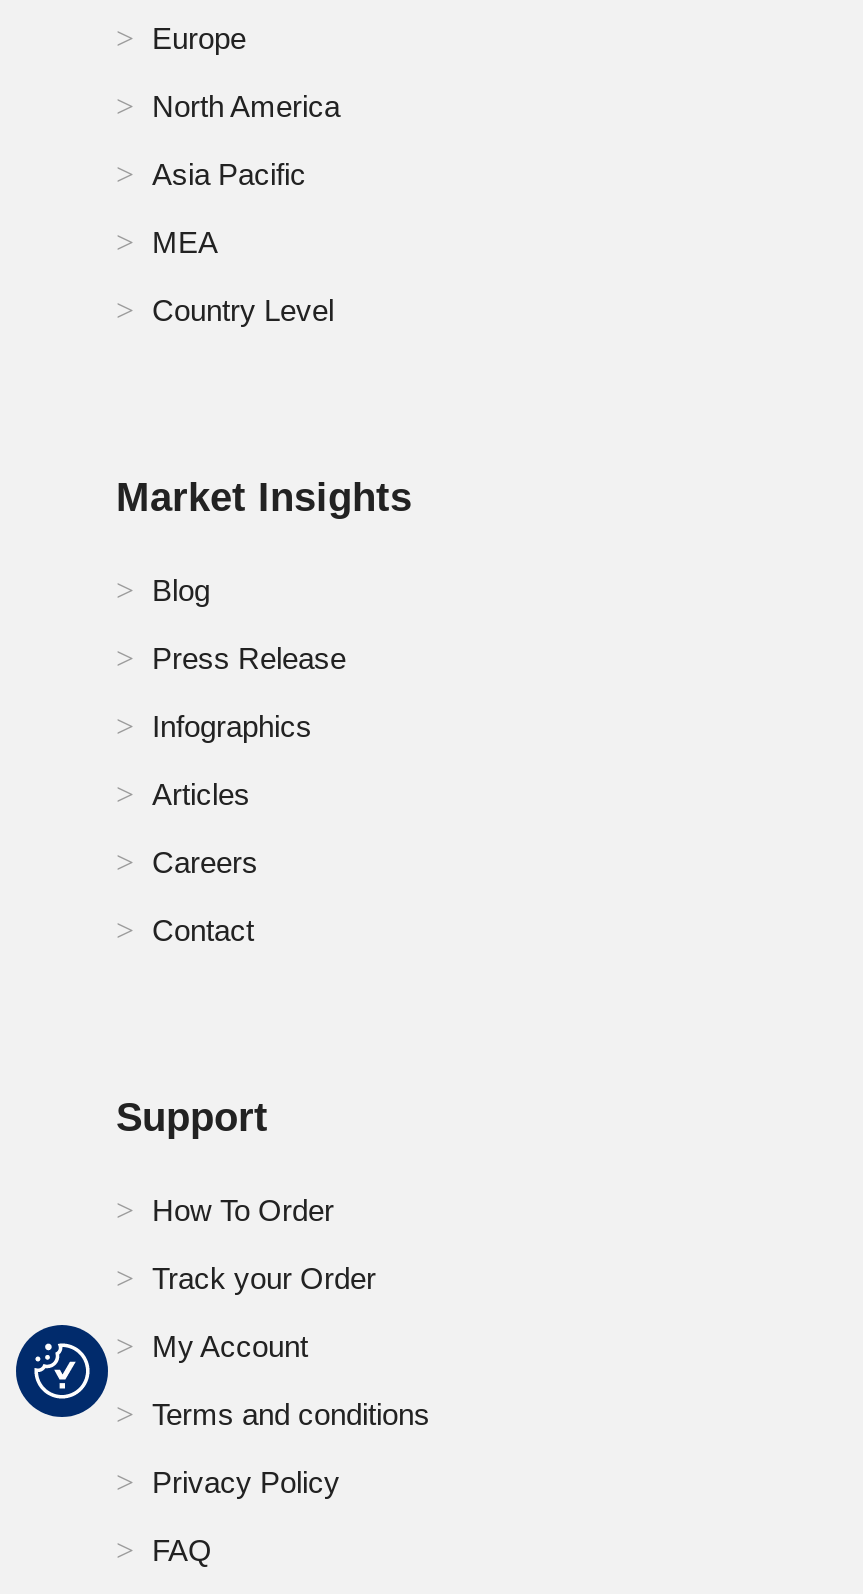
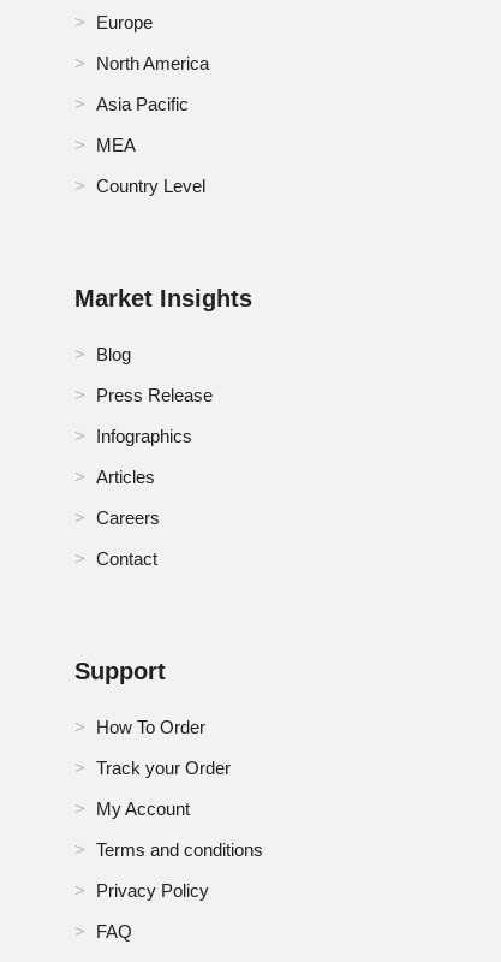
[14,1323,110,1419] [image] -> none

